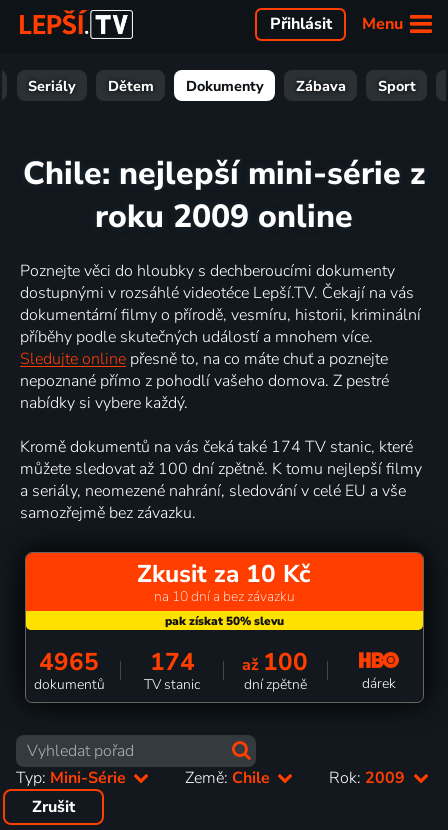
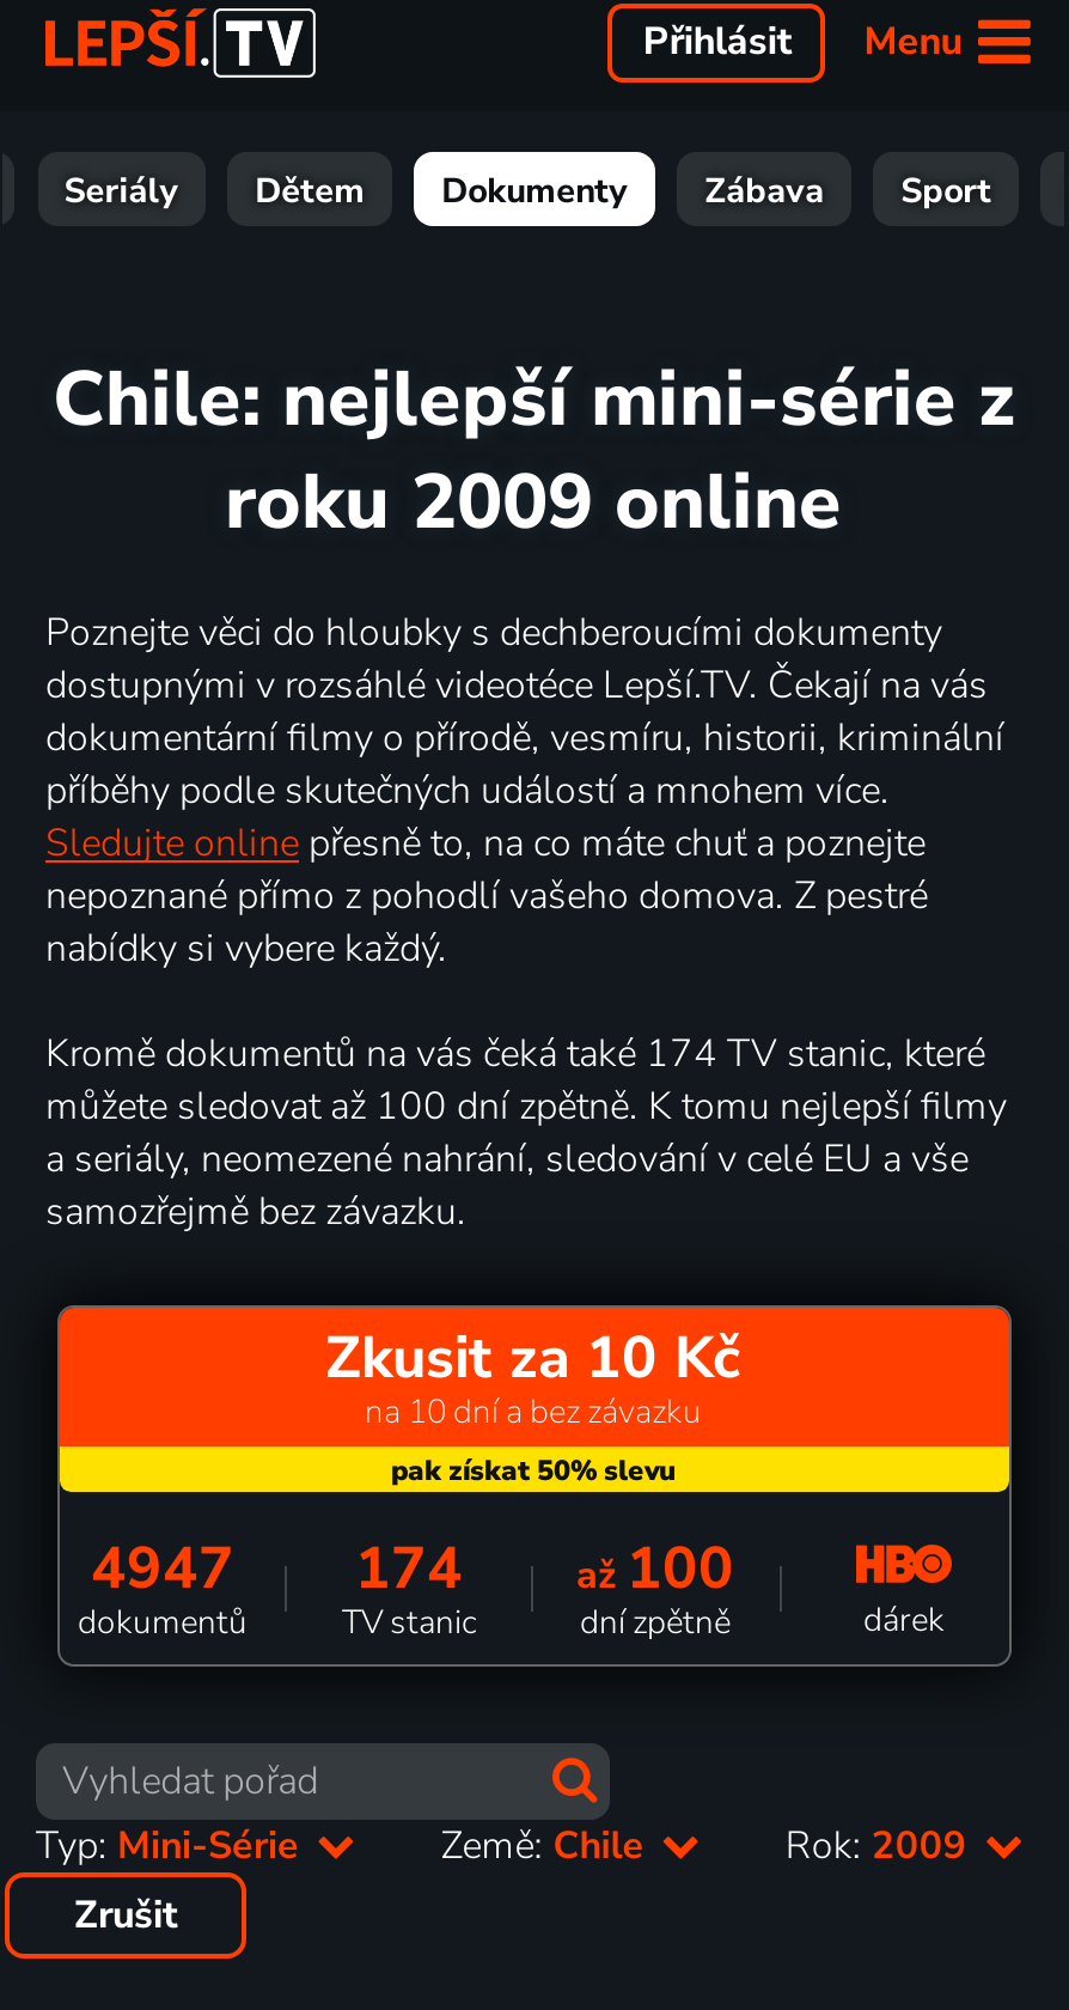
[39,644,308,678] 4965 174 až 100 -> [91,1527,734,1608] 4947 174 až 100

